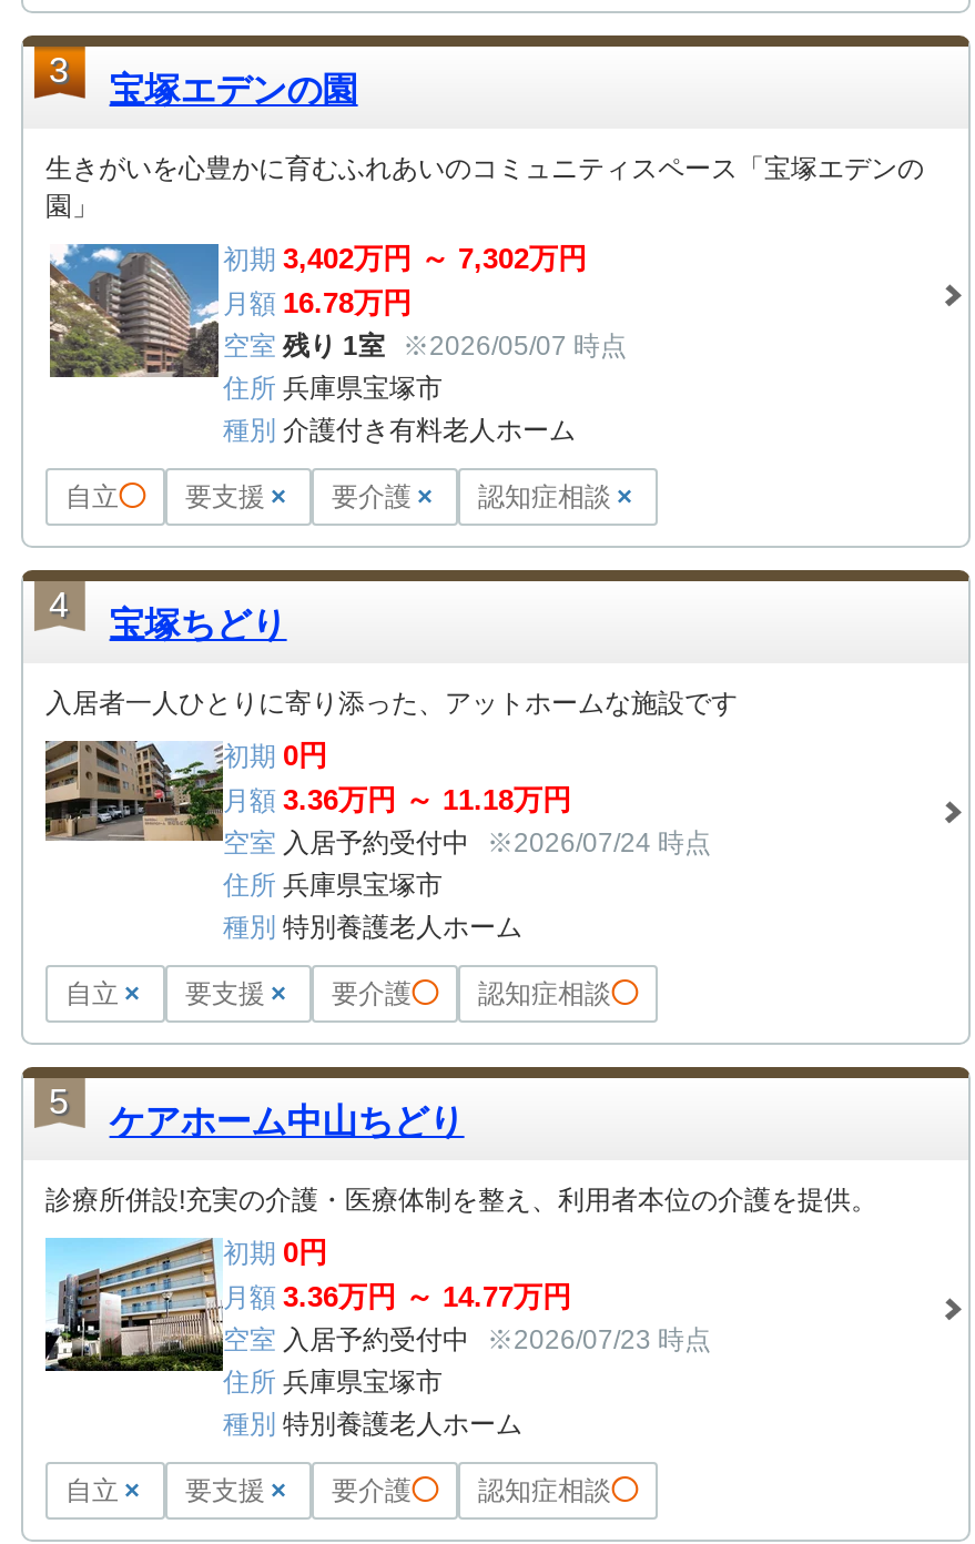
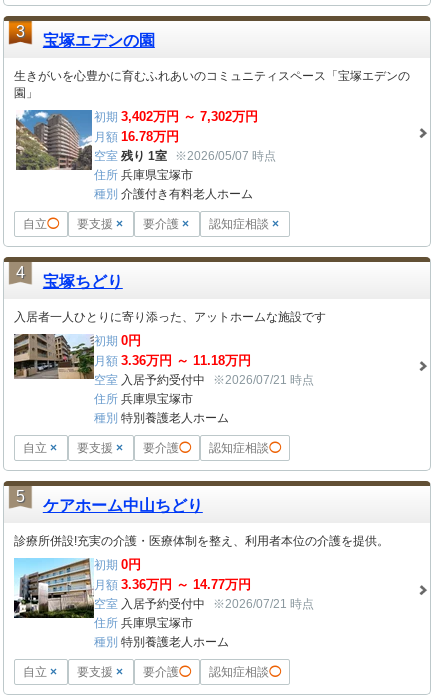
[223,827,711,858] 空室 入居予約受付中 ※2026/07/24 時点 -> [94,373,314,387] 空室 入居予約受付中 ※2026/07/21 時点
[223,1324,711,1355] 空室 入居予約受付中 ※2026/07/23 時点 -> [94,597,314,611] 空室 入居予約受付中 ※2026/07/21 時点

